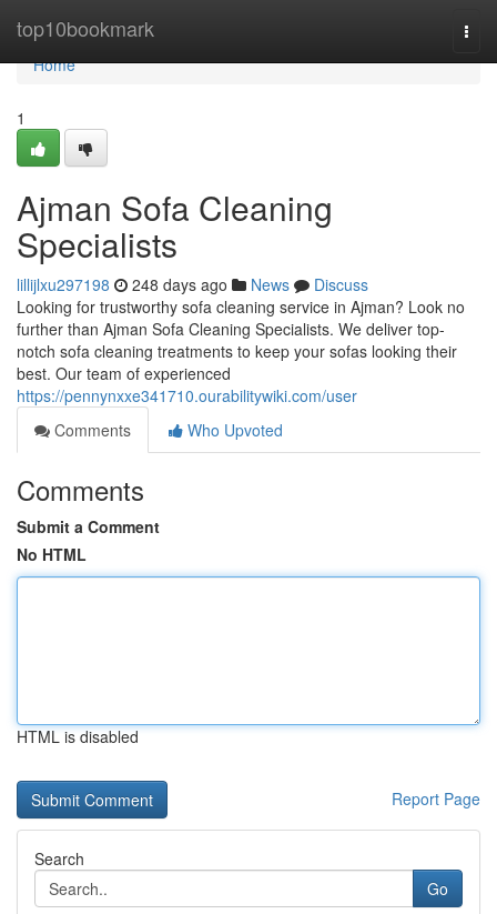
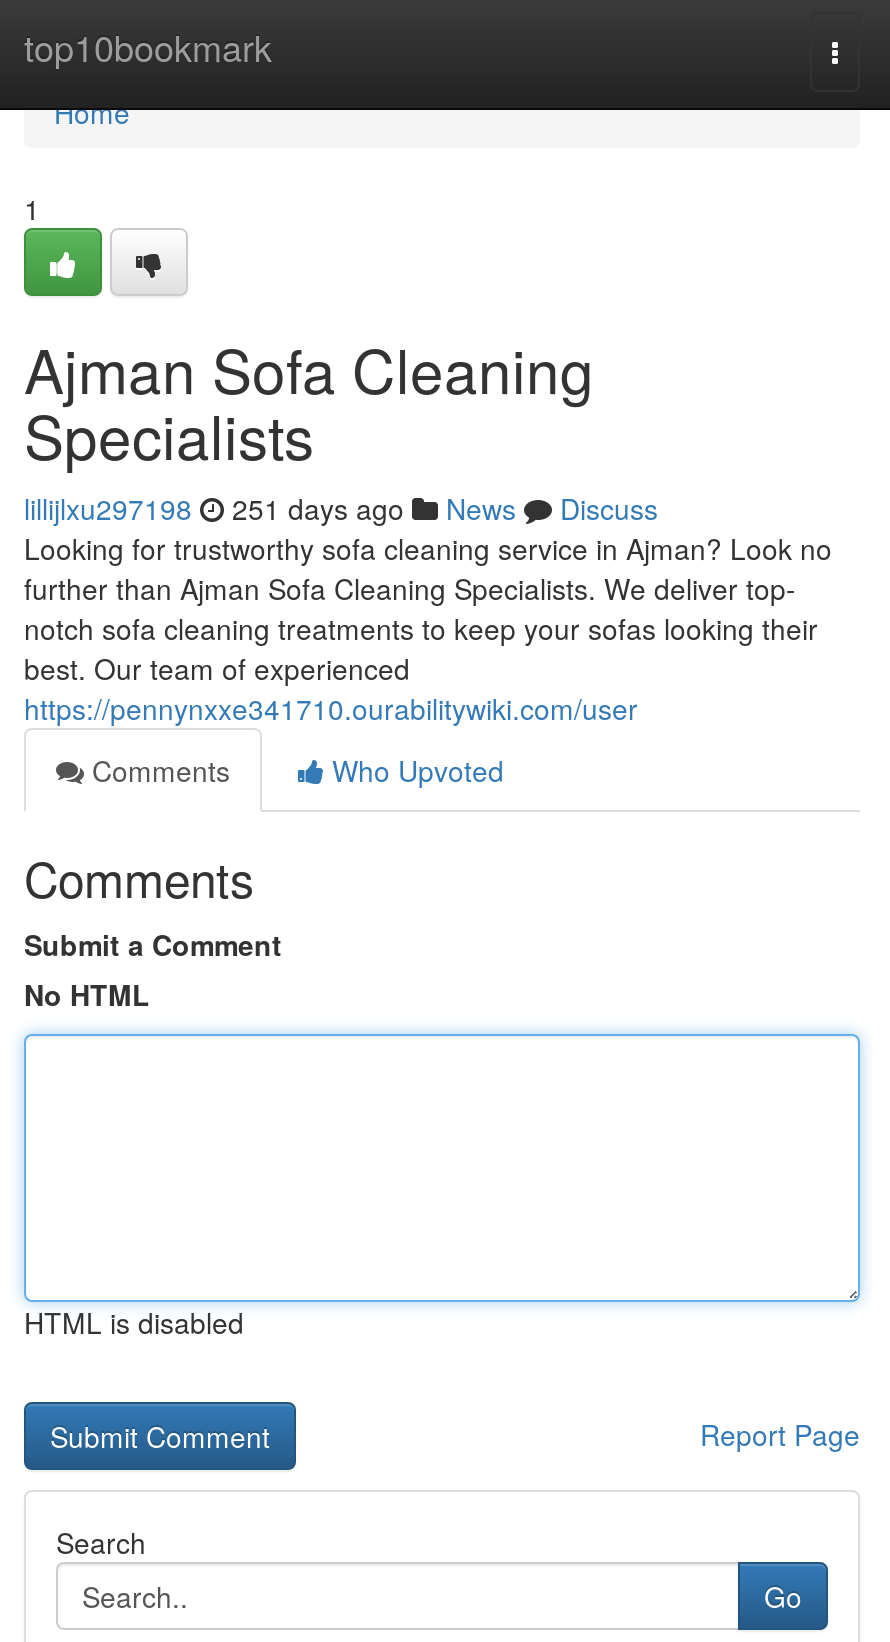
[17,273,368,295] lillijlxu297198 248 days ago News Discuss -> [24,488,658,528] lillijlxu297198 251 days ago News Discuss

